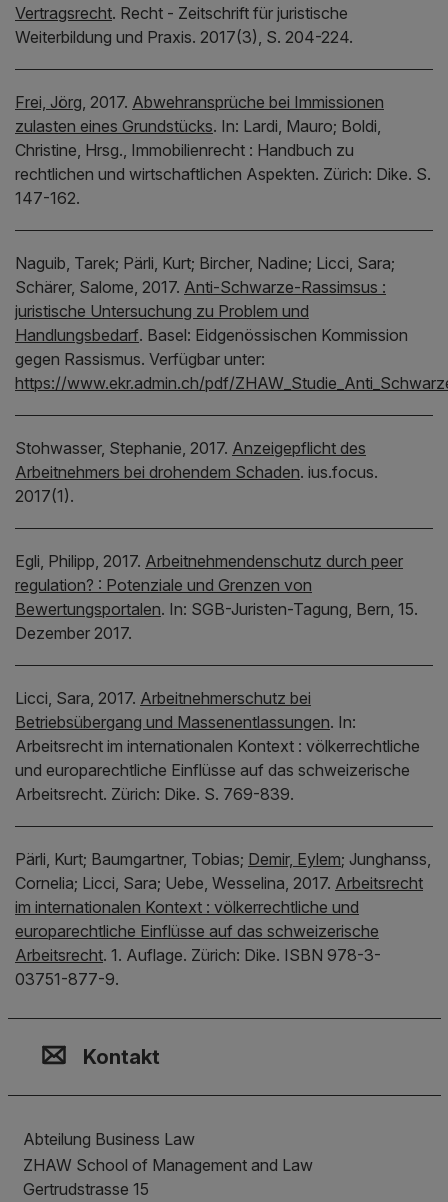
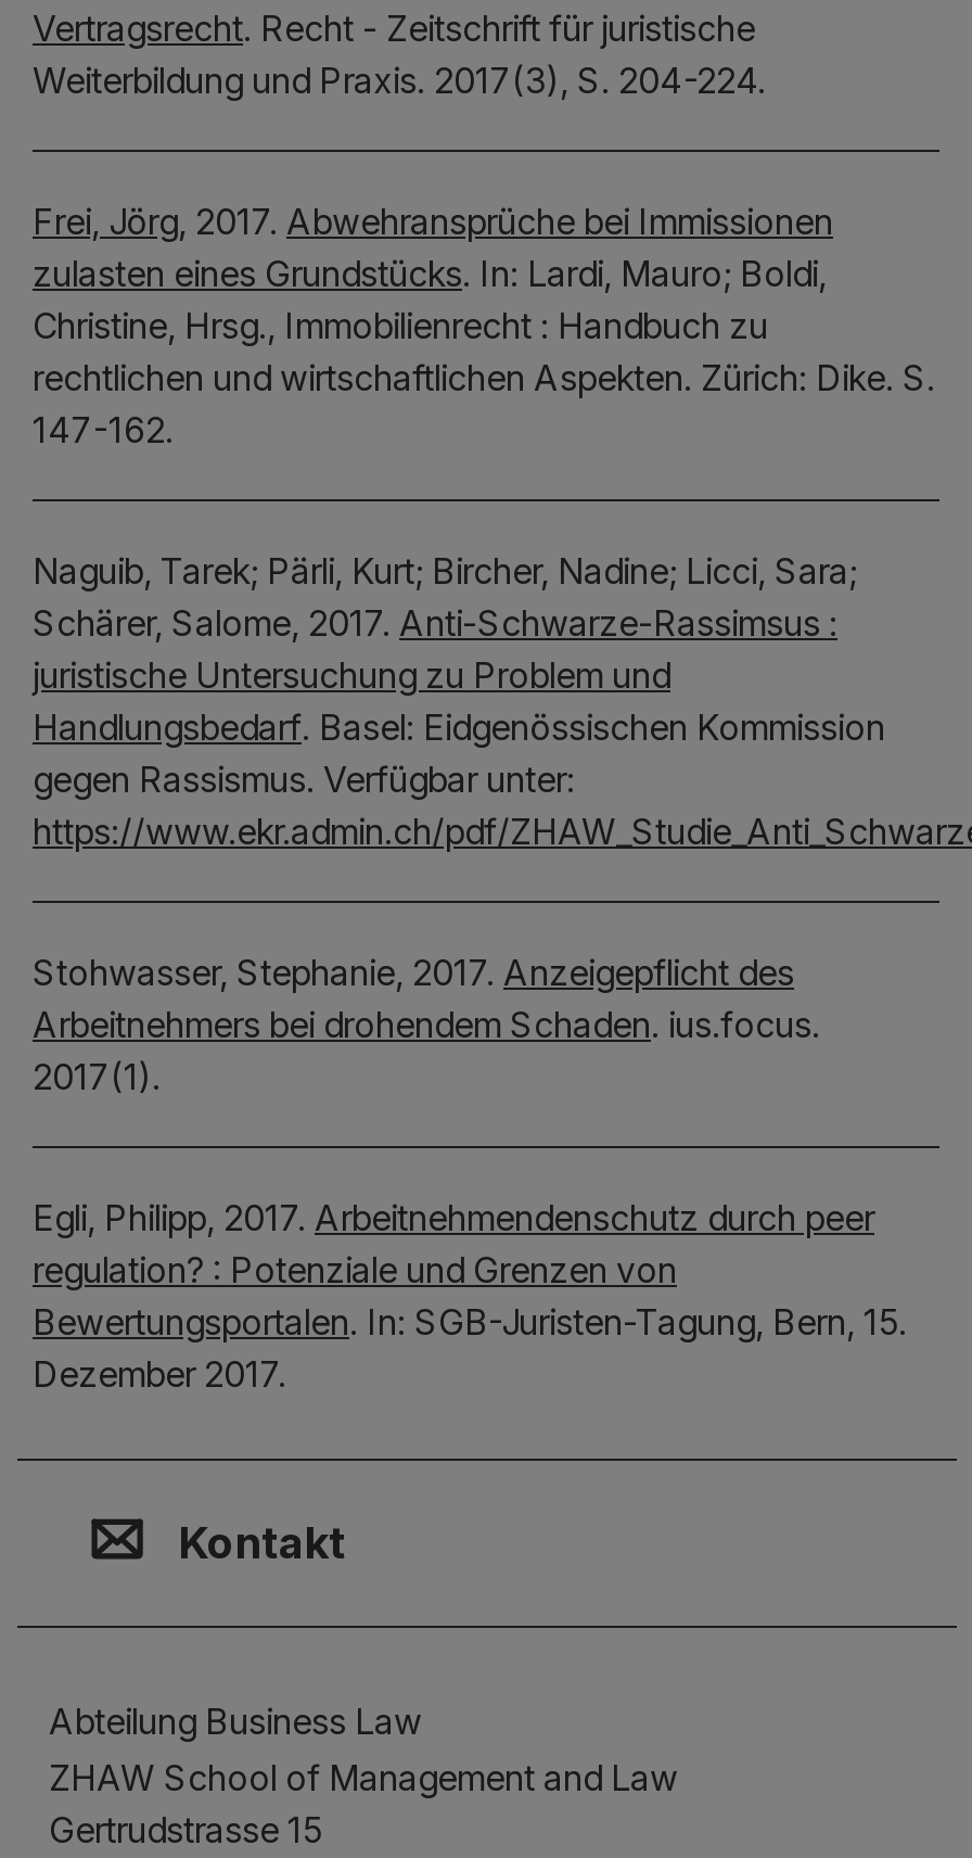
[15,688,431,989] Licci, Sara, 2017. Arbeitnehmerschutz bei | Betriebsübergang und Massenentlassungen. In: | Arbeitsrecht im internationalen Kontext : völkerrechtliche | und europarechtliche Einflüsse auf das schweizerische | Arbeitsrecht. Zürich: Dike. S. 769-839. | Pärli, Kurt; Baumgartner, Tobias; Demir, Eylem; Junghanss, | Cornelia; Licci, Sara; Uebe, Wesselina, 2017. Arbeitsrecht | im internationalen Kontext : völkerrechtliche und | europarechtliche Einflüsse auf das schweizerische | Arbeitsrecht. 1. Auflage. Zürich: Dike. ISBN 978-3- | 03751-877-9. -> none

